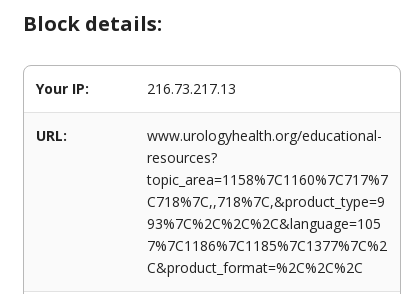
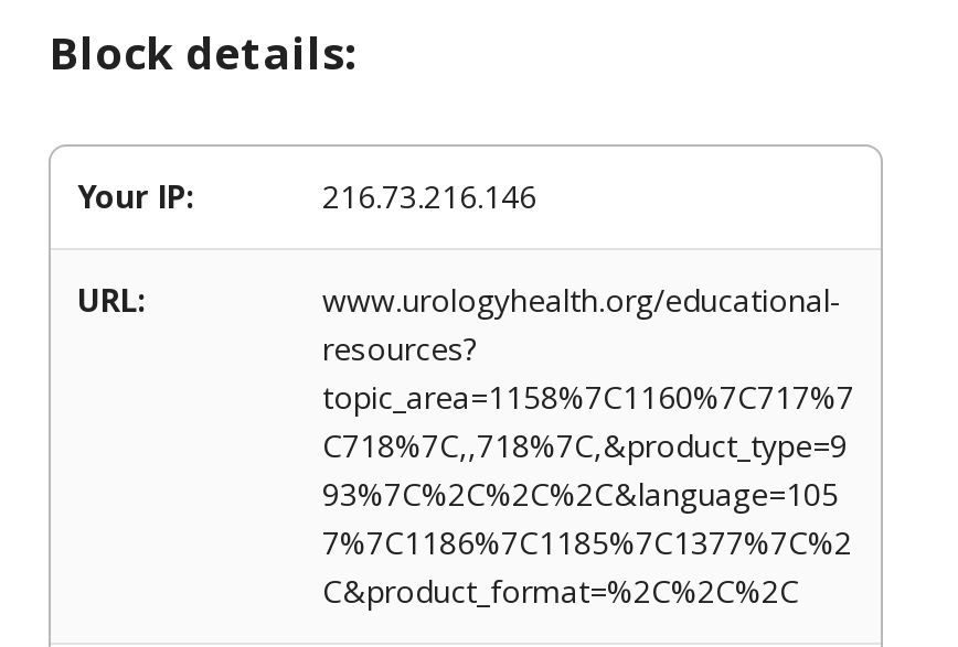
[147,79,236,98] 216.73.217.13 -> [322,175,536,217] 216.73.216.146

